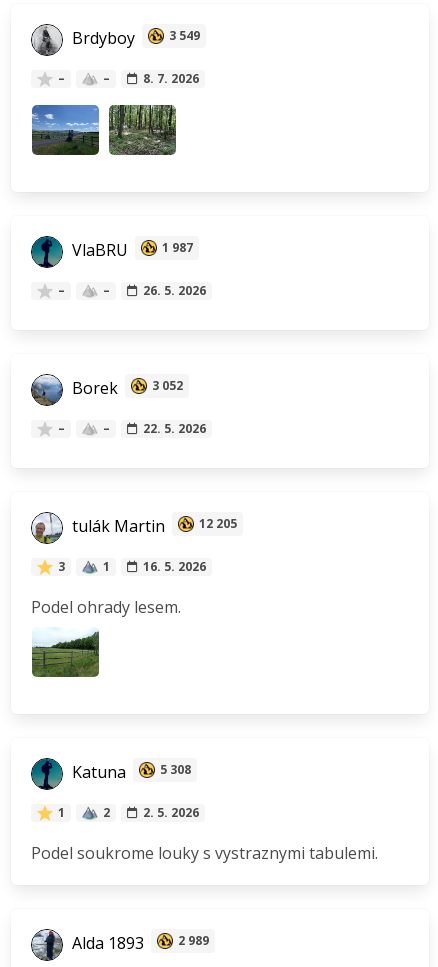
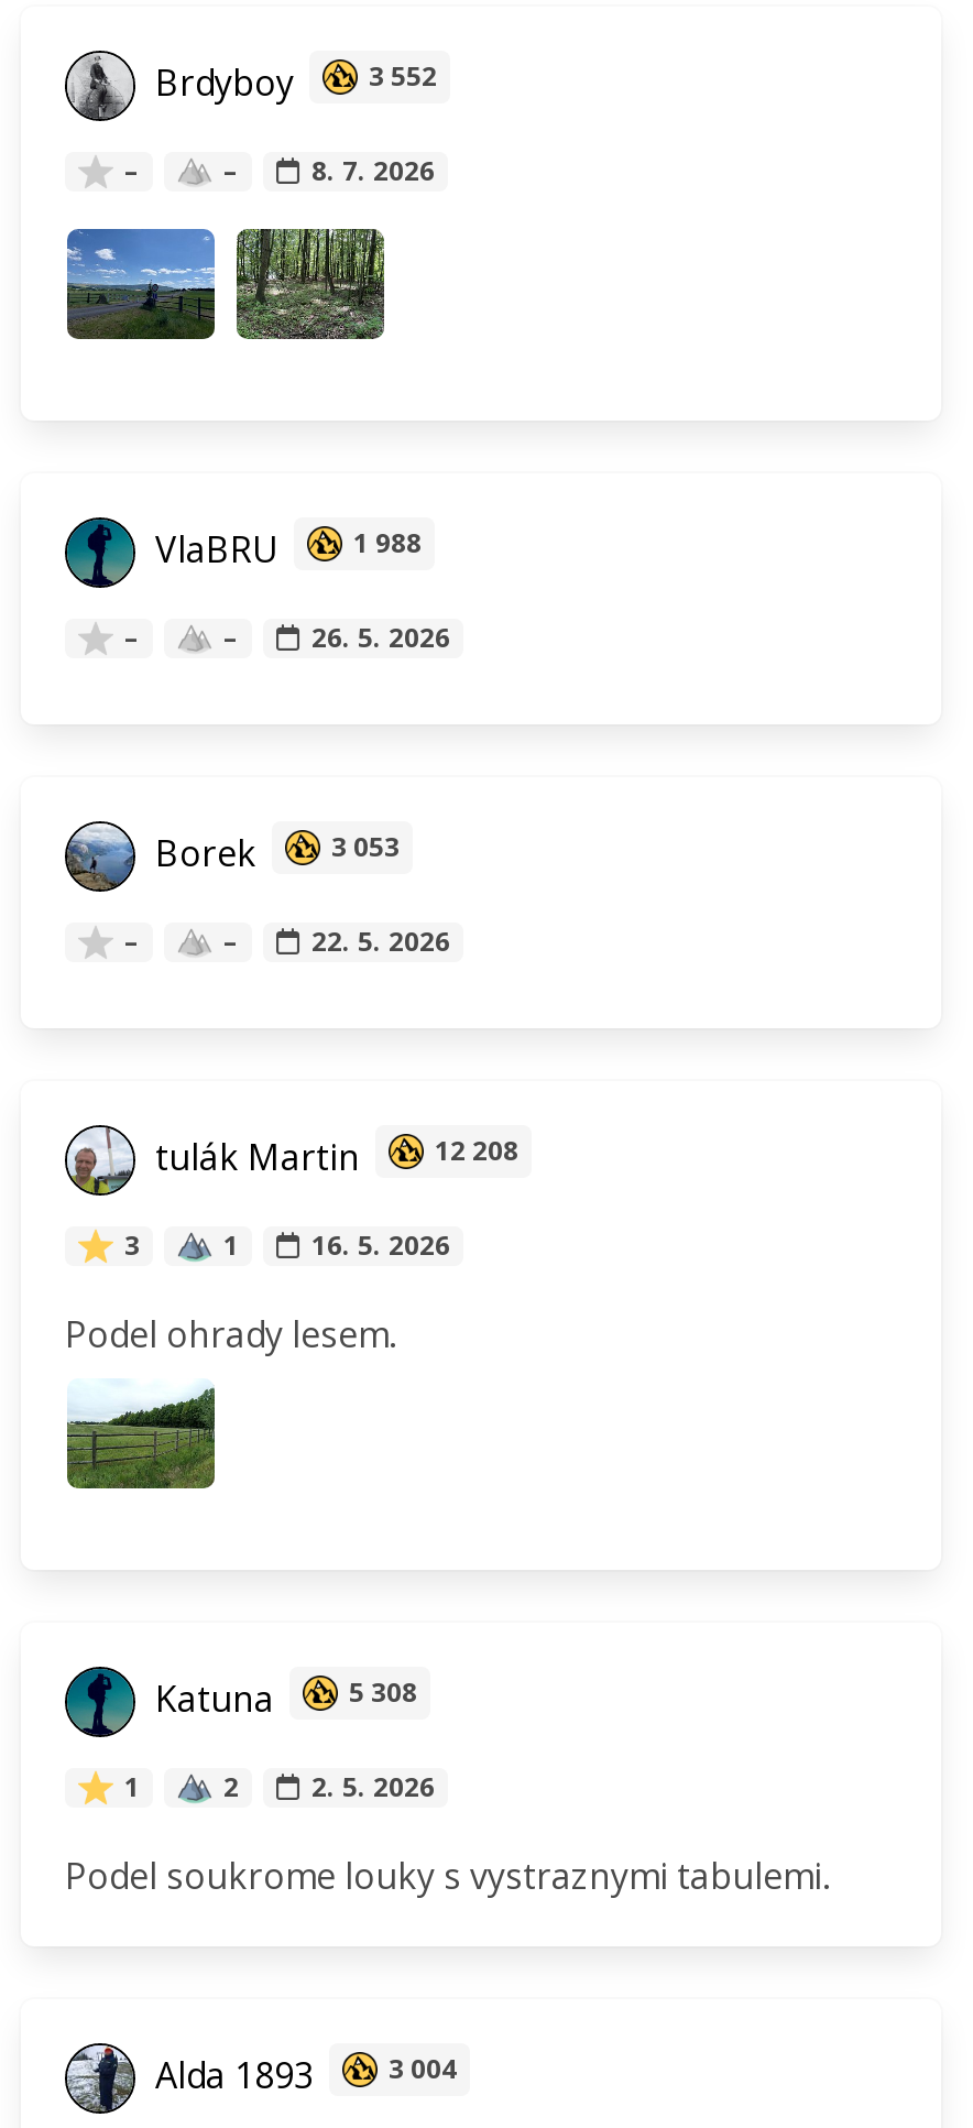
[68,27,200,49] Brdyboy 3 549 -> [146,57,437,106] Brdyboy 3 552
[68,239,193,261] VlaBRU 1 987 -> [146,524,422,573] VlaBRU 1 988
[68,377,183,399] Borek 3 052 -> [146,828,400,877] Borek 3 053
[68,515,237,537] tulák Martin 12 205 -> [146,1132,518,1181] tulák Martin 12 208
[68,932,209,954] Alda 1893 2 989 -> [146,2051,457,2099] Alda 1893 3 004

